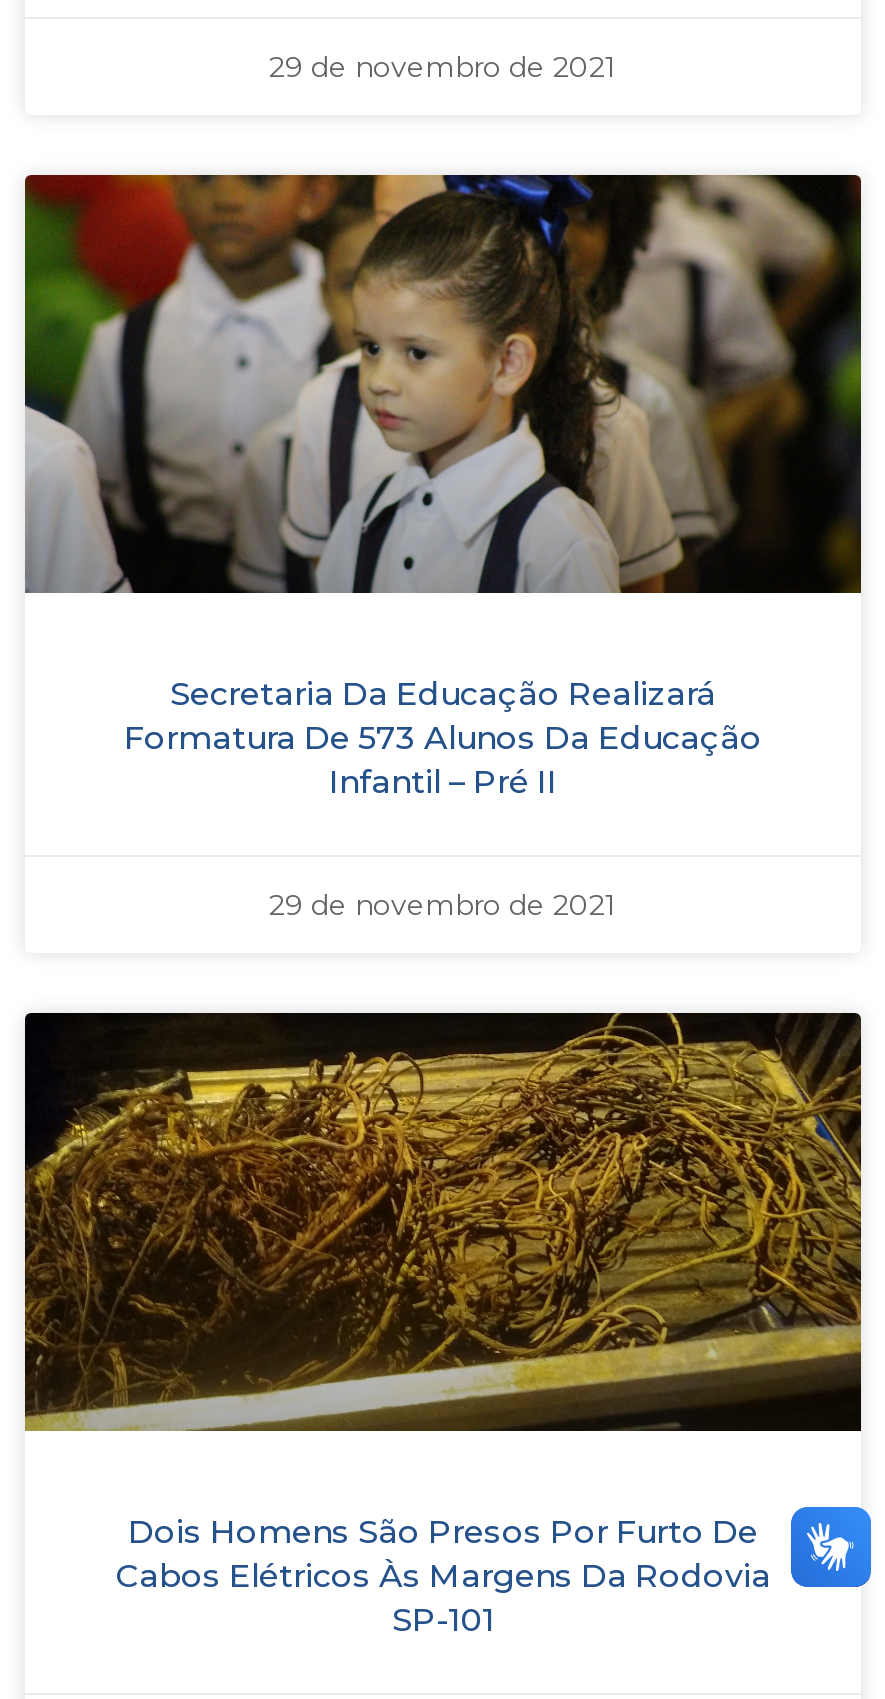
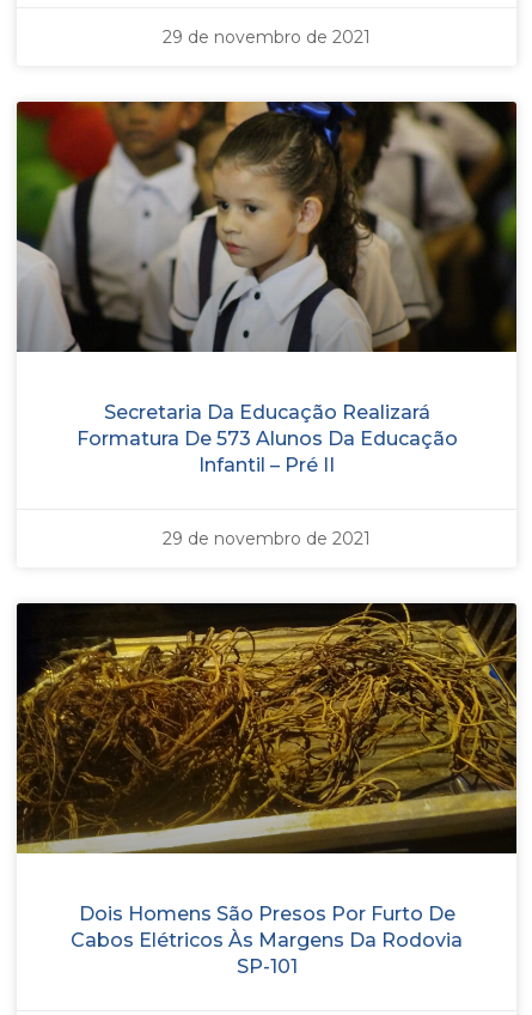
[789,1505,873,1589] [image] -> none

